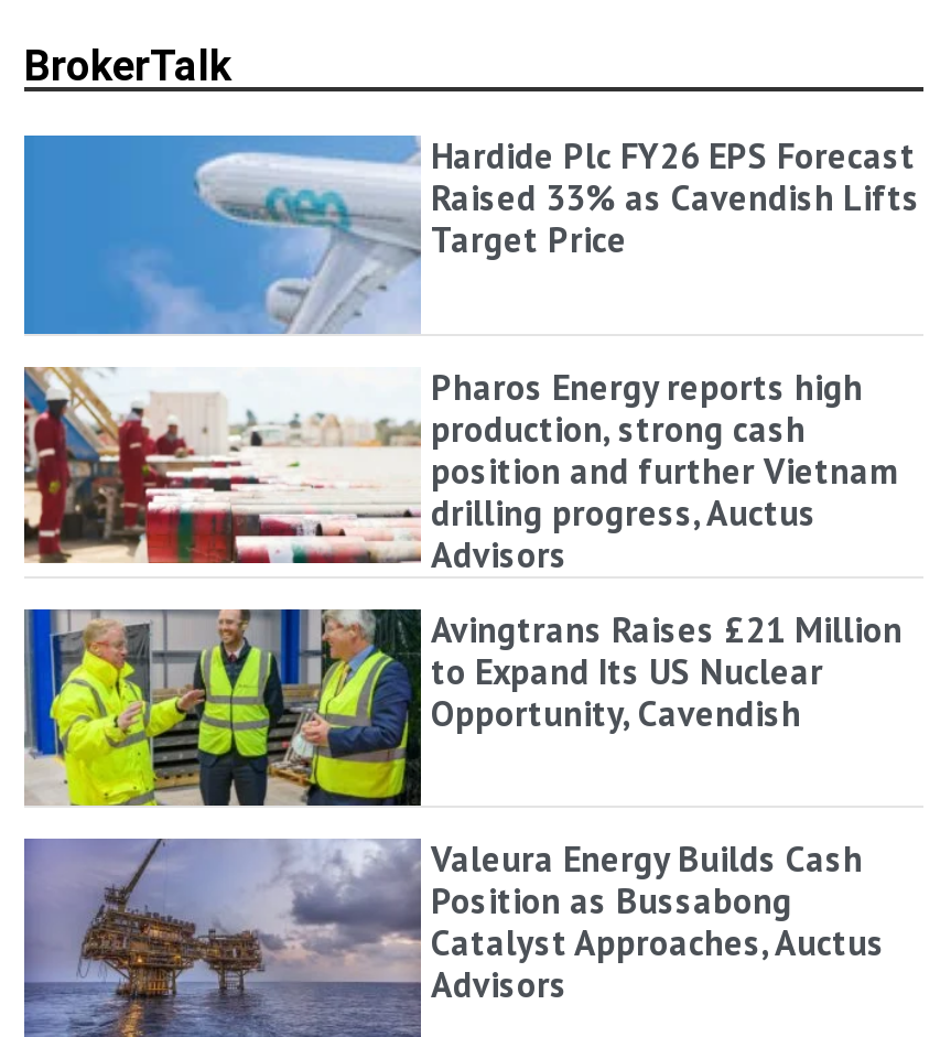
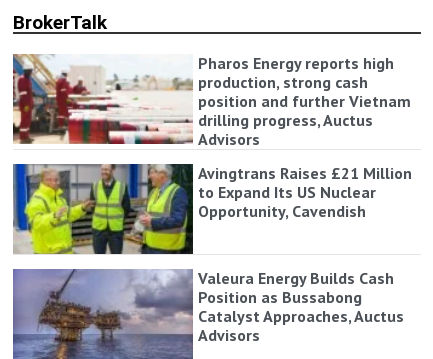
[22,132,920,337] [image] | Hardide Plc FY26 EPS Forecast | Raised 33% as Cavendish Lifts | Target Price -> none

